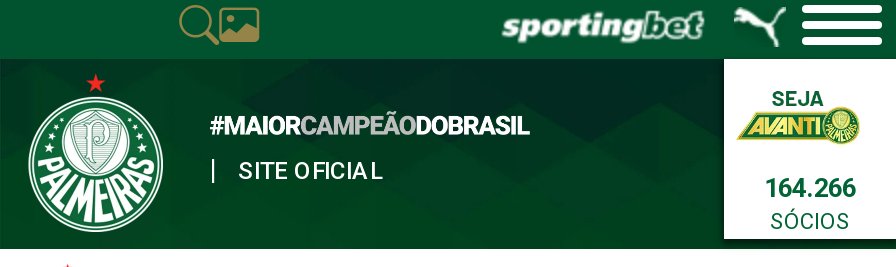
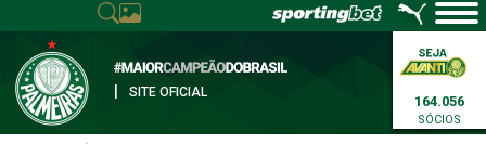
[764,173,856,203] 164.266 -> [414,93,464,109] 164.056

